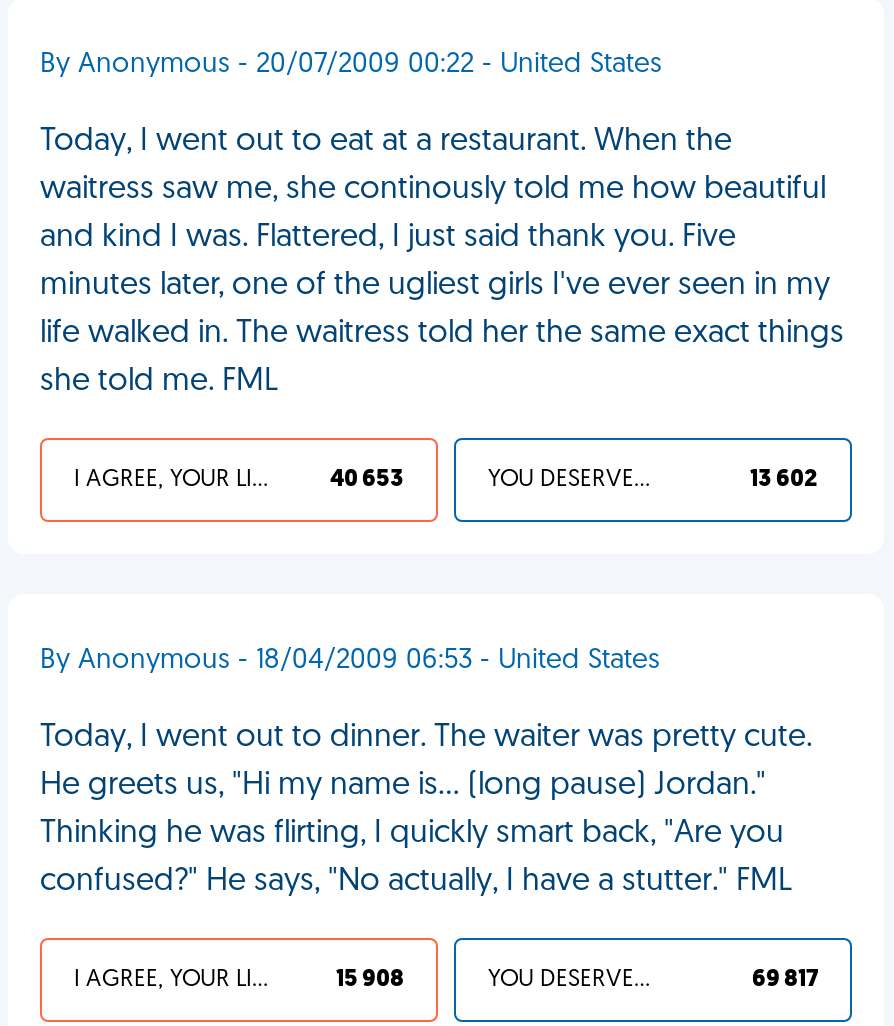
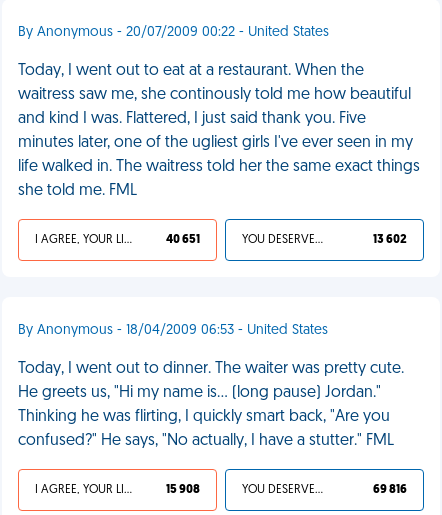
[330,468,404,492] 40 653 -> [166,234,200,246] 40 651
[752,968,818,992] 69 817 -> [373,484,407,496] 69 816

